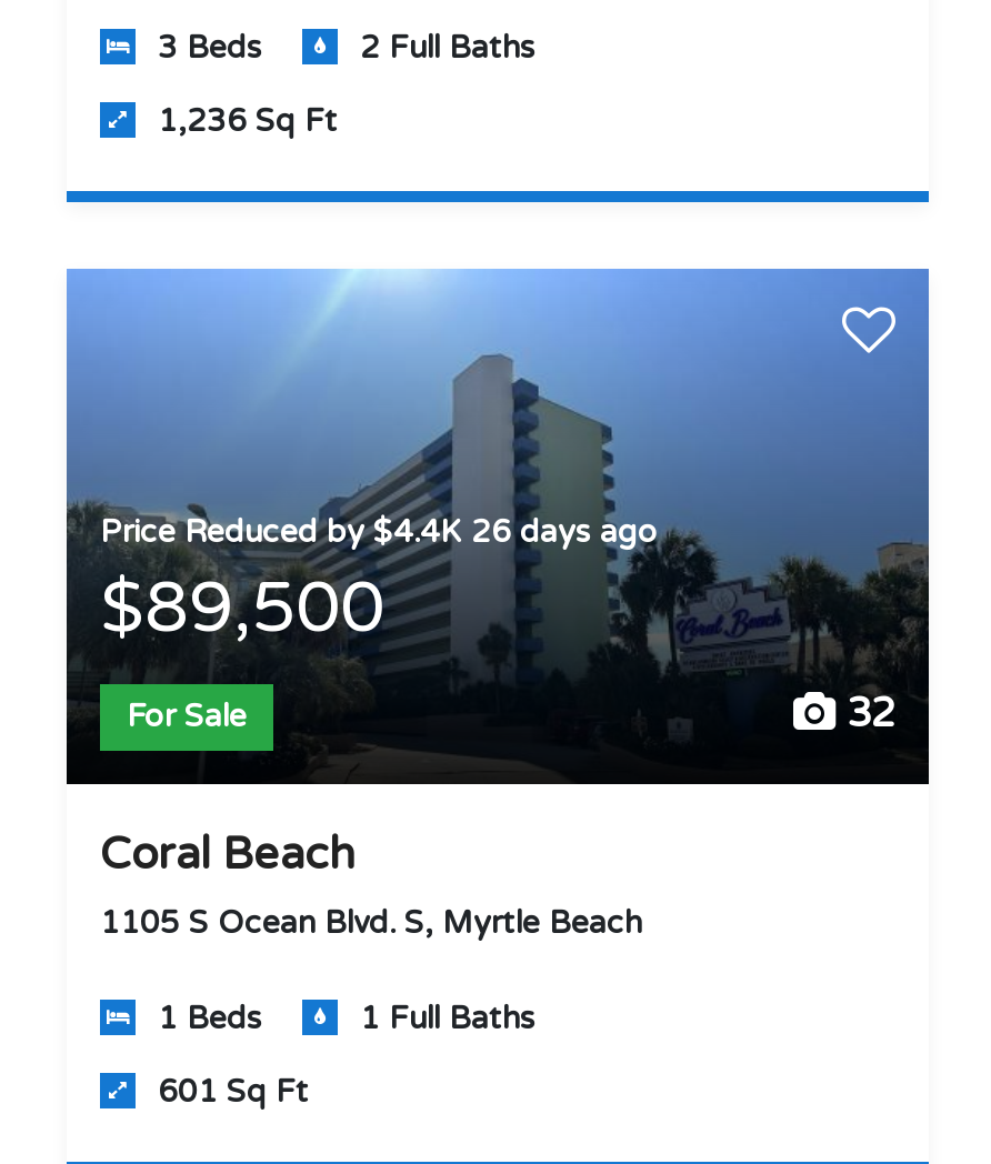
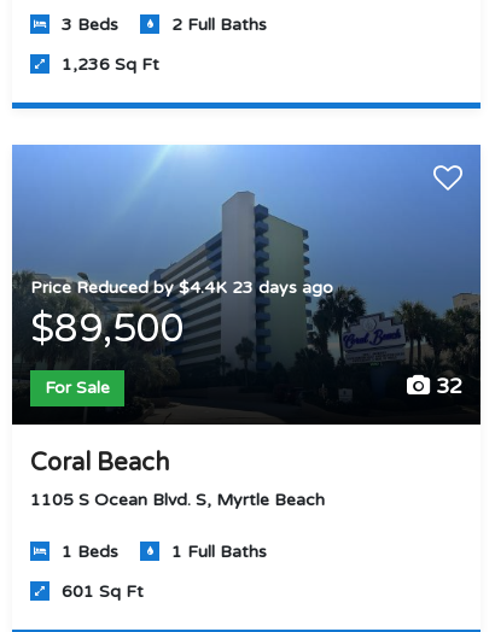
[100,514,658,552] Price Reduced by $4.4K 26 days ago -> [30,278,333,298] Price Reduced by $4.4K 23 days ago

